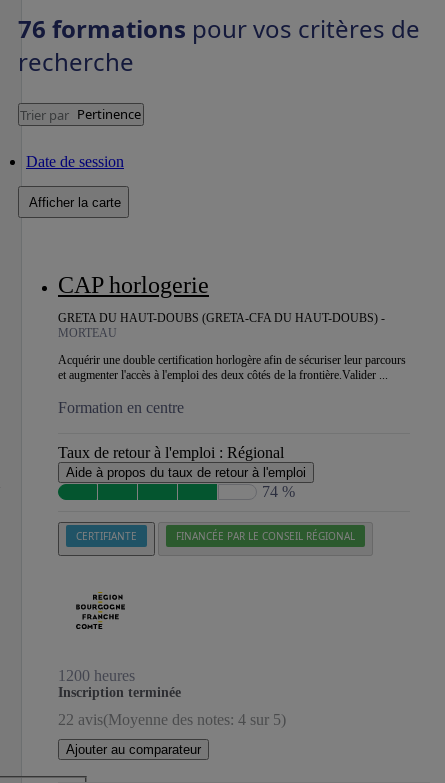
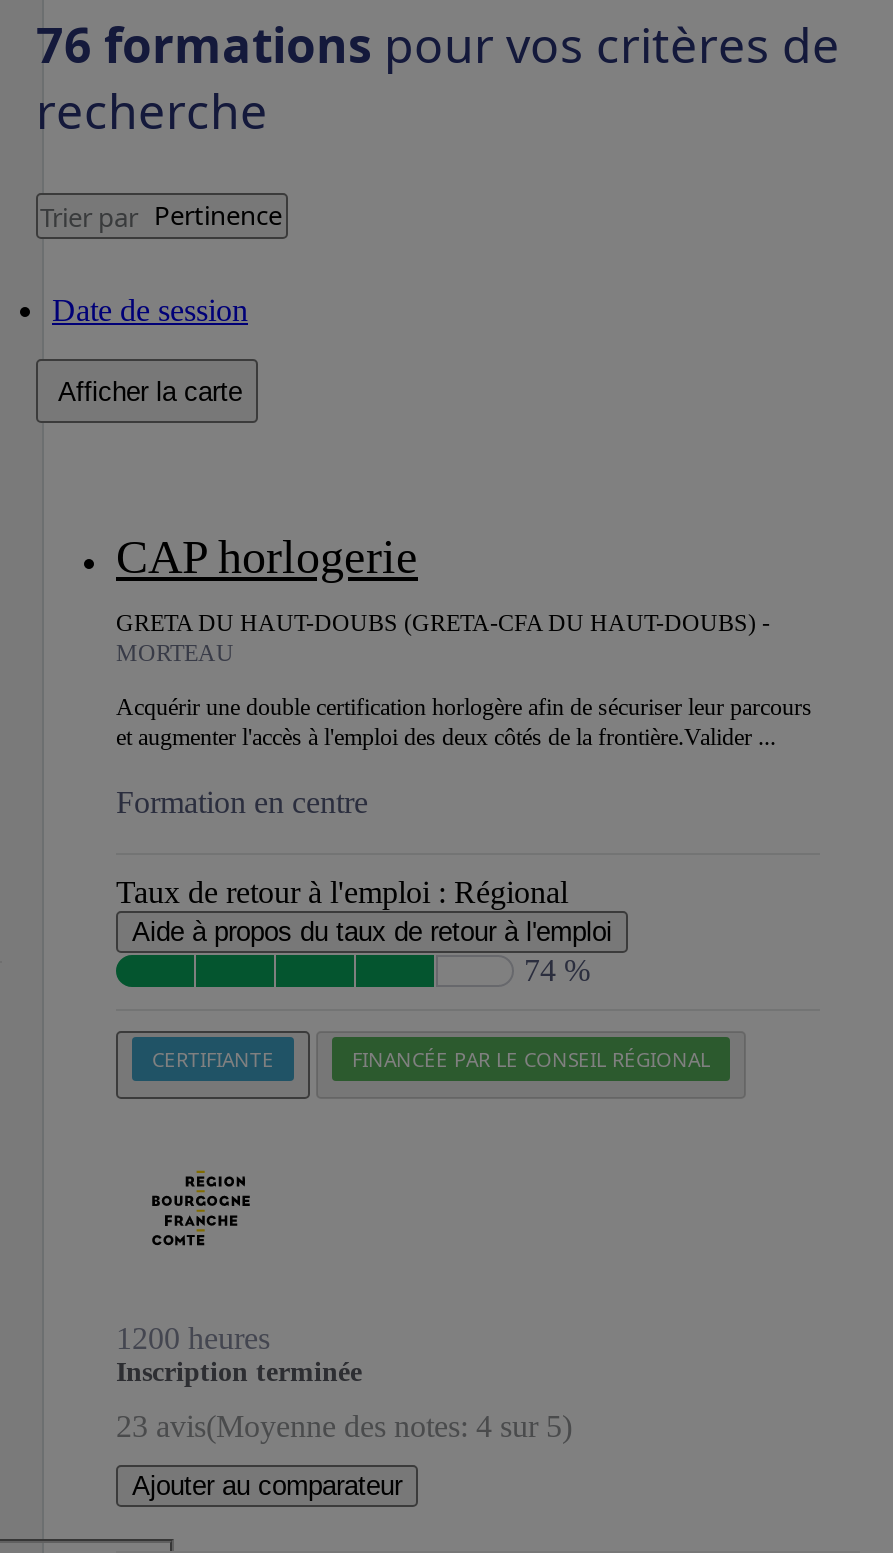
[58,711,286,728] 22 avis(Moyenne des notes: 4 sur 5) -> [116,1409,572,1443] 23 avis(Moyenne des notes: 4 sur 5)

